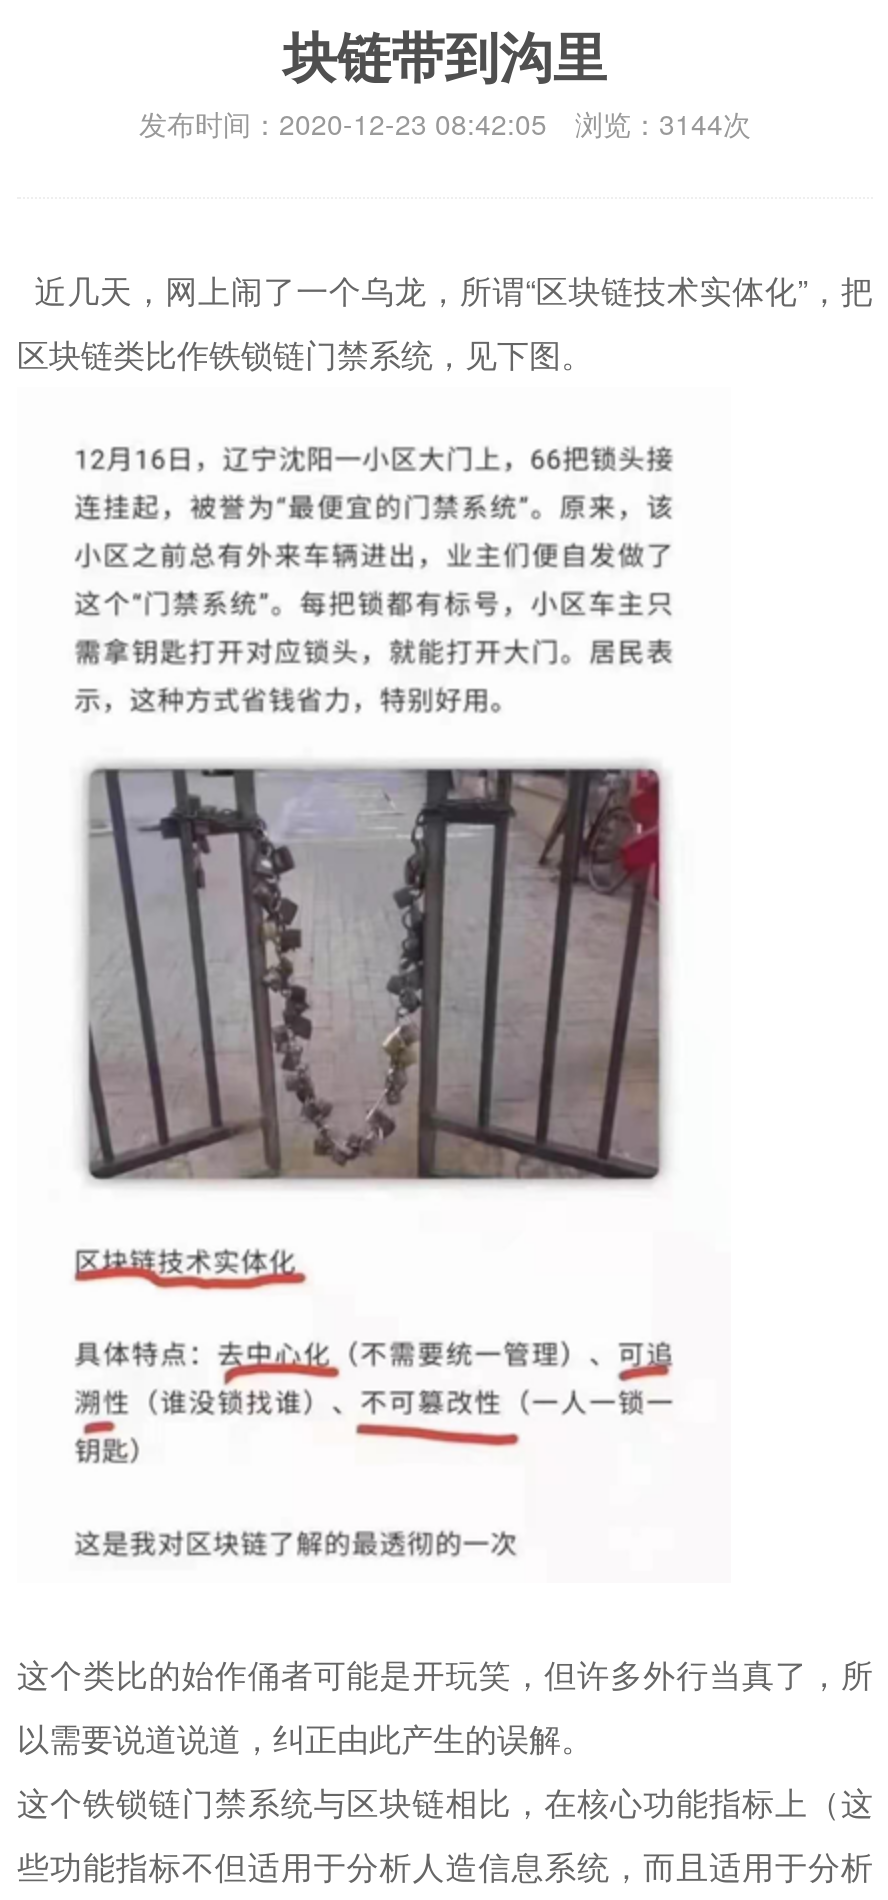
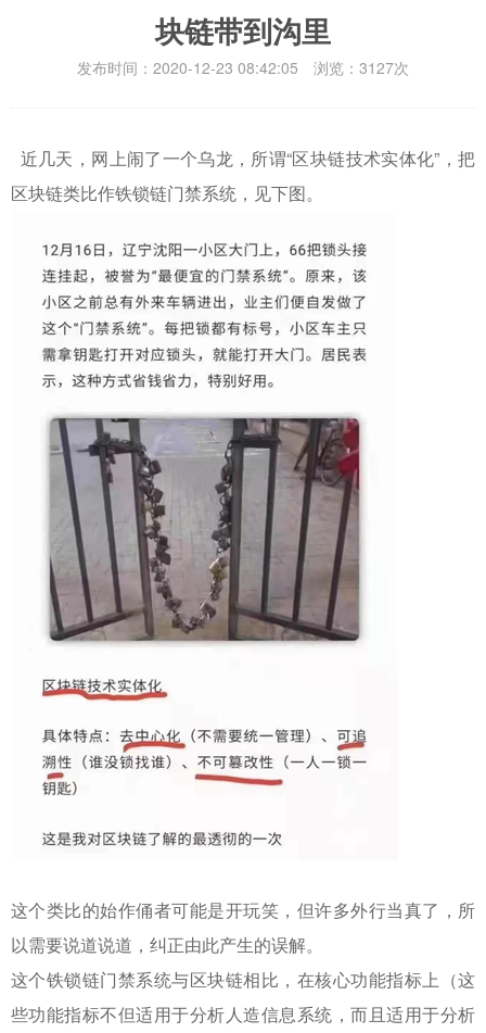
[139,103,751,143] 发布时间：2020-12-23 08:42:05 浏览：3144次 -> [77,56,409,78] 发布时间：2020-12-23 08:42:05 浏览：3127次

